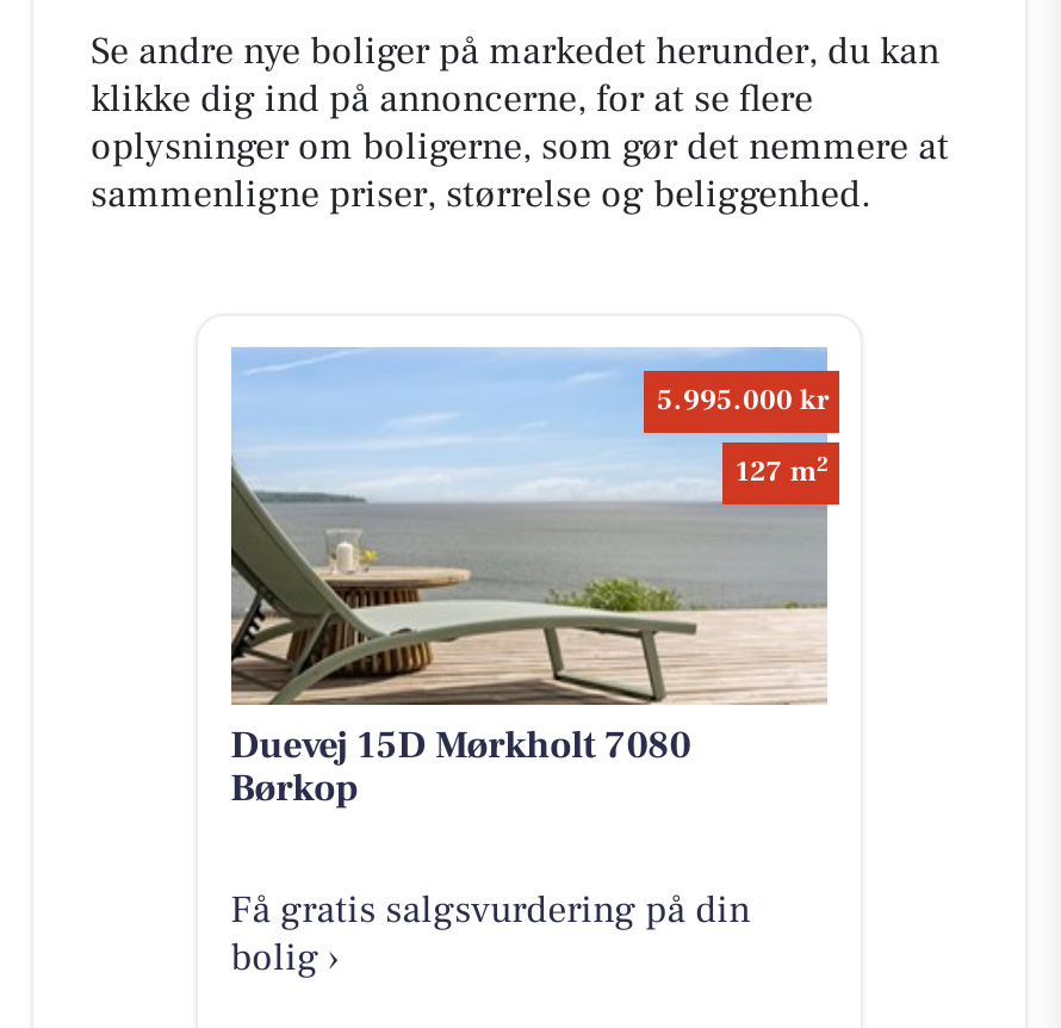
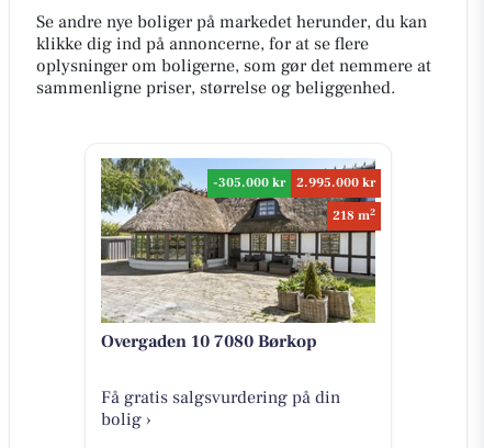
[229,347,828,705] [image] | 5.995.000 kr -> [100,157,376,324] [image] | -305.000 kr | 2.995.000 kr
[735,449,828,491] 127 m2 -> [333,205,376,224] 218 m2
[230,722,690,813] Duevej 15D Mørkholt 7080 | Børkop -> [101,331,317,353] Overgaden 10 7080 Børkop

